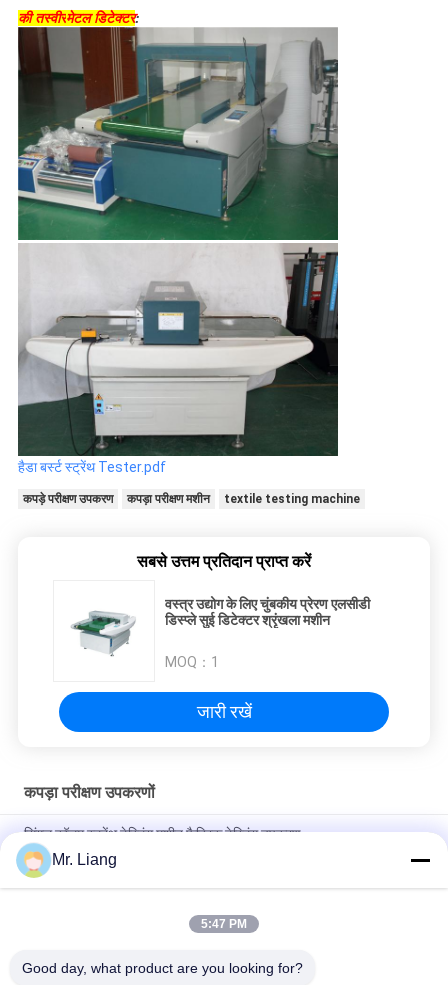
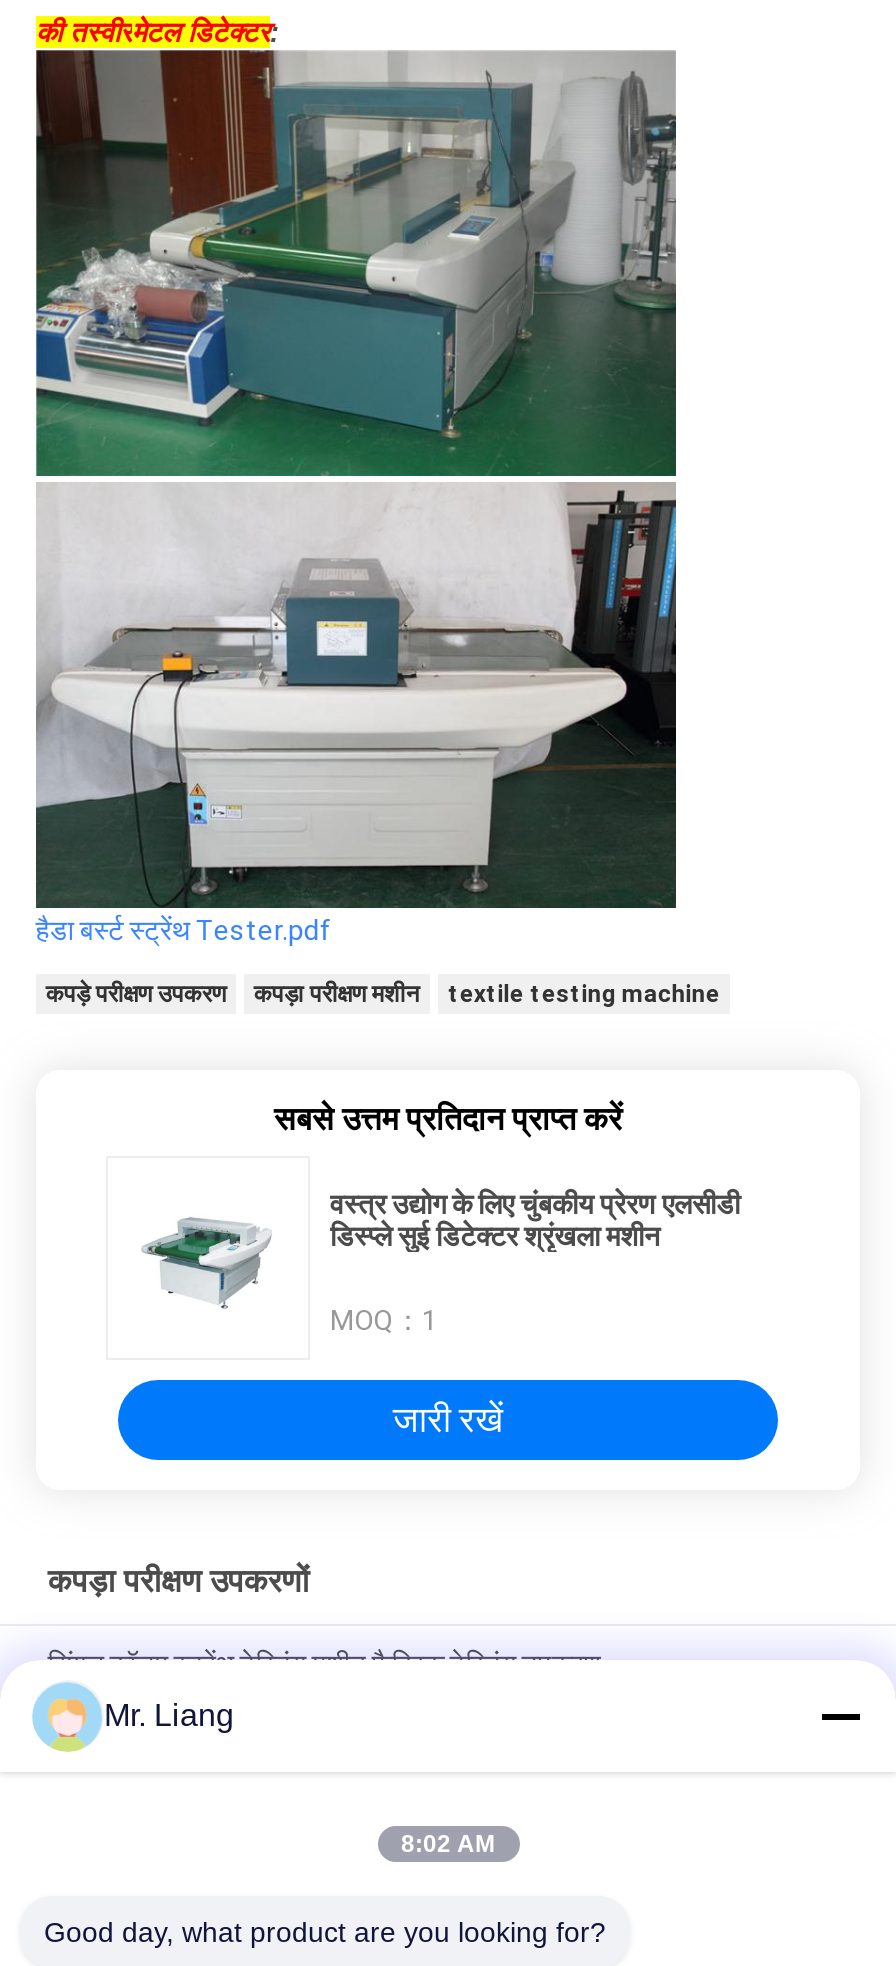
[201,917,247,931] 5:47 PM -> [401,1830,495,1858] 8:02 AM

